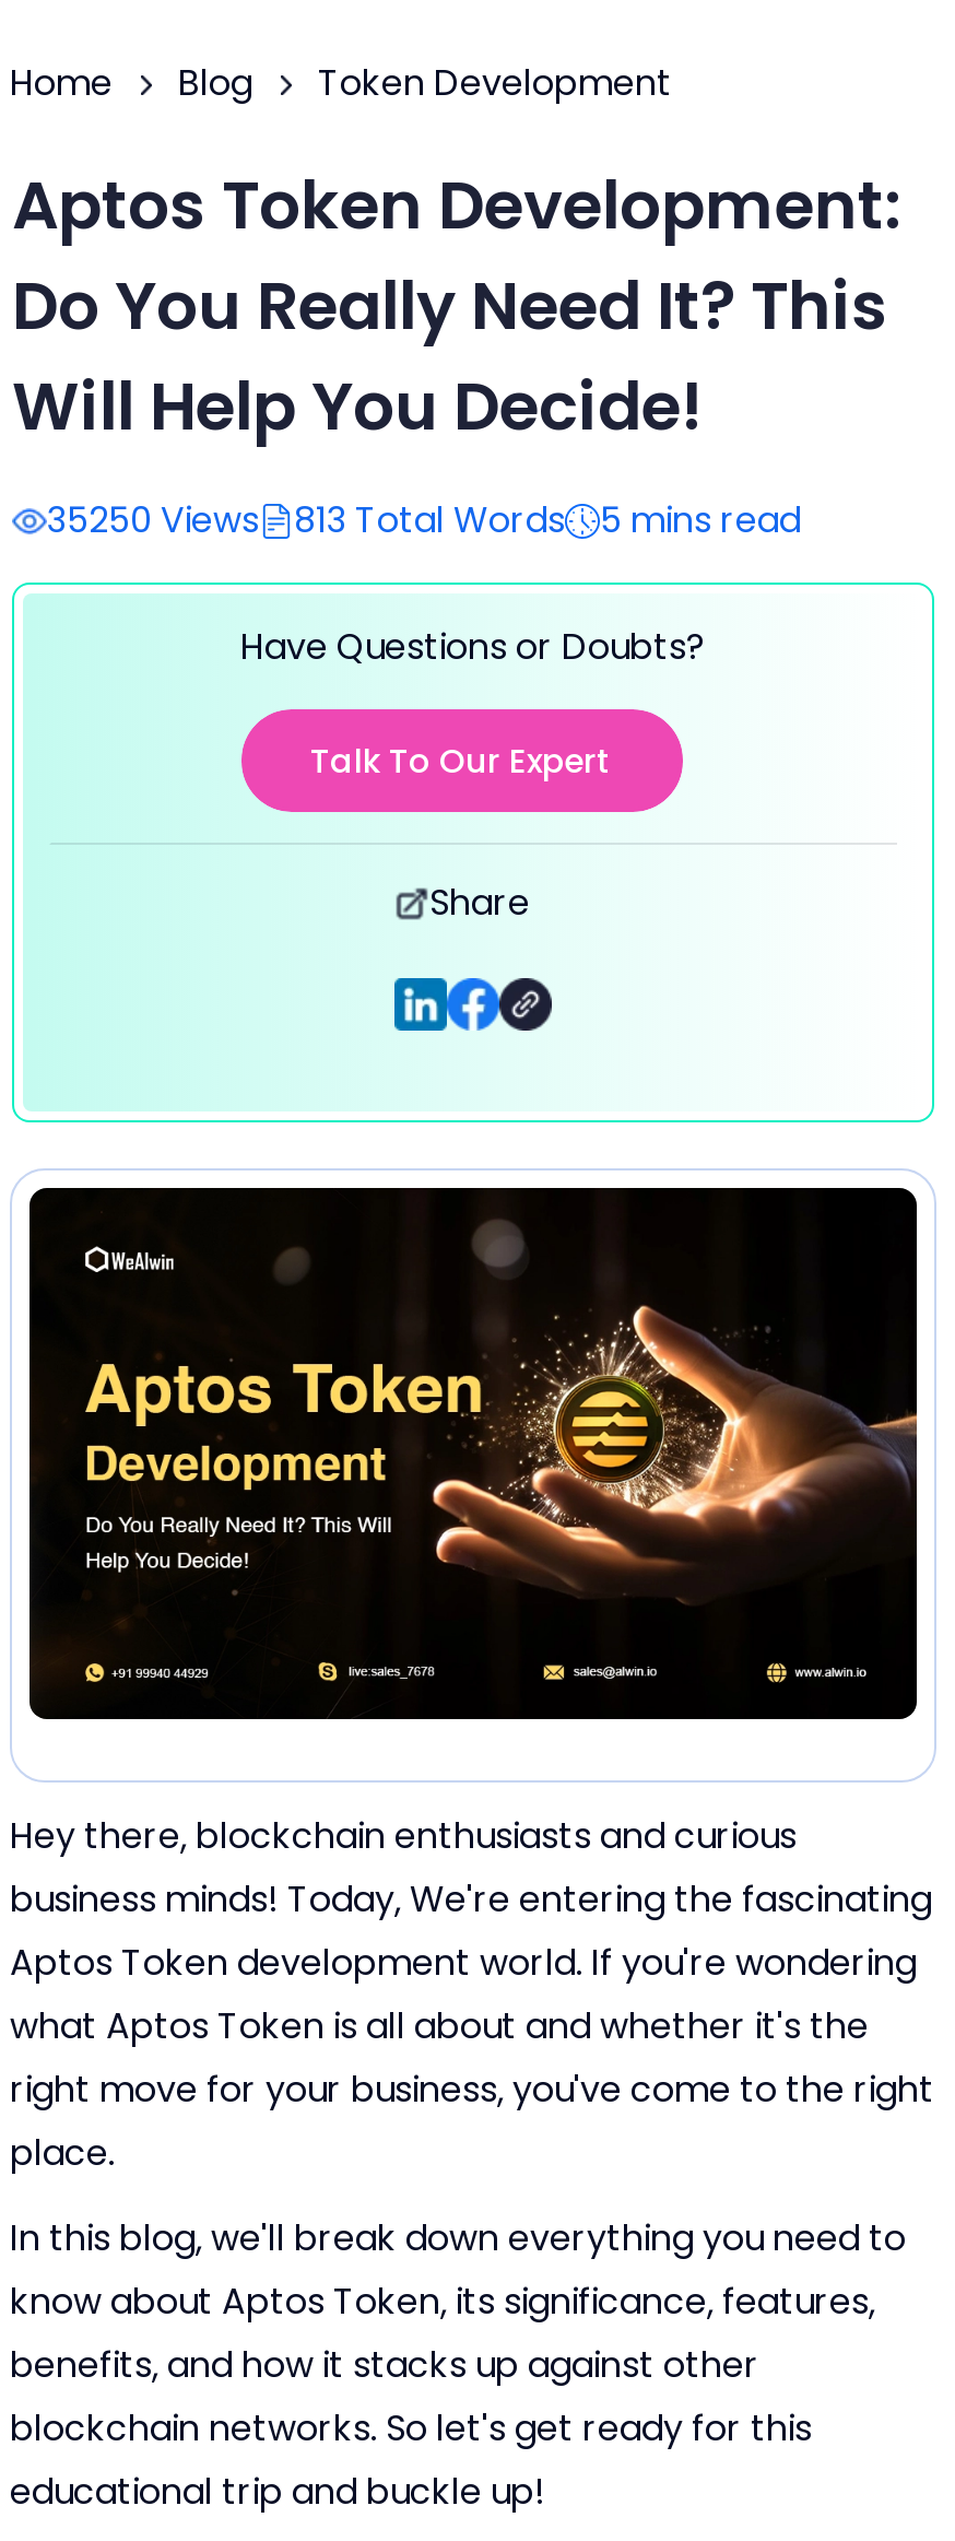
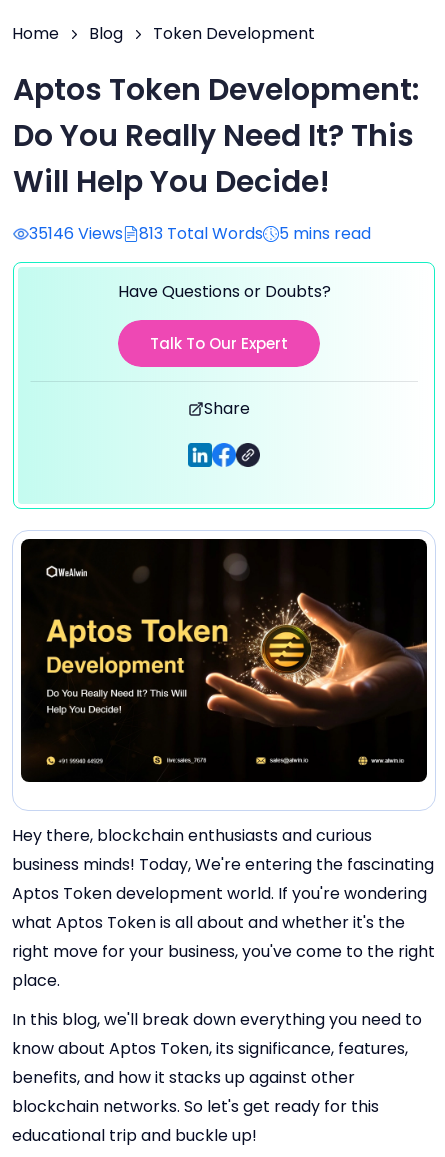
[47,495,801,545] 35250 Views 813 Total Words 5 mins read -> [29,222,371,245] 35146 Views 813 Total Words 5 mins read

